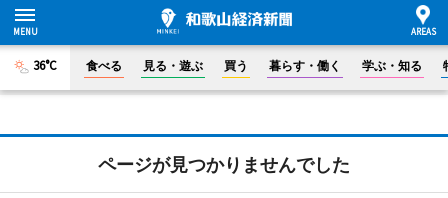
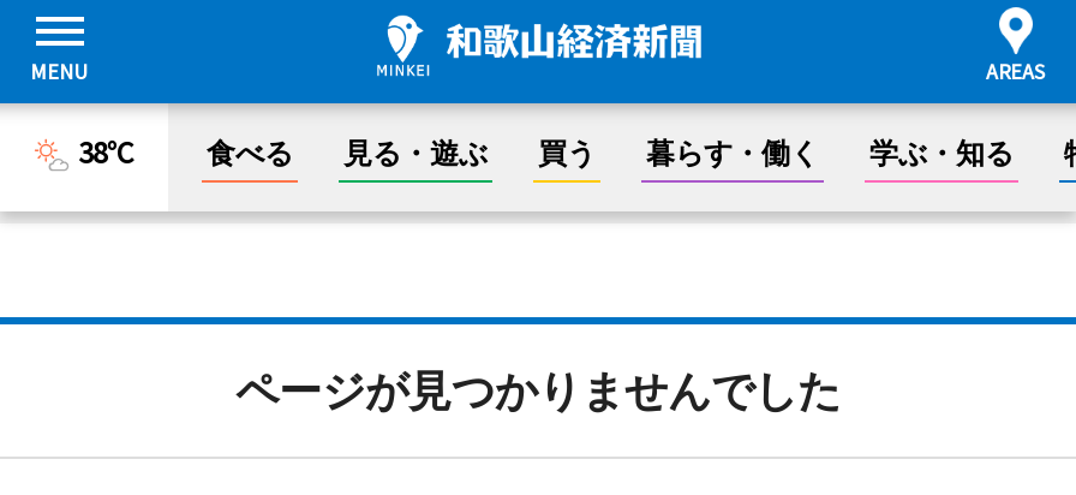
[32,57,56,74] 36°C -> [78,133,136,174] 38°C

